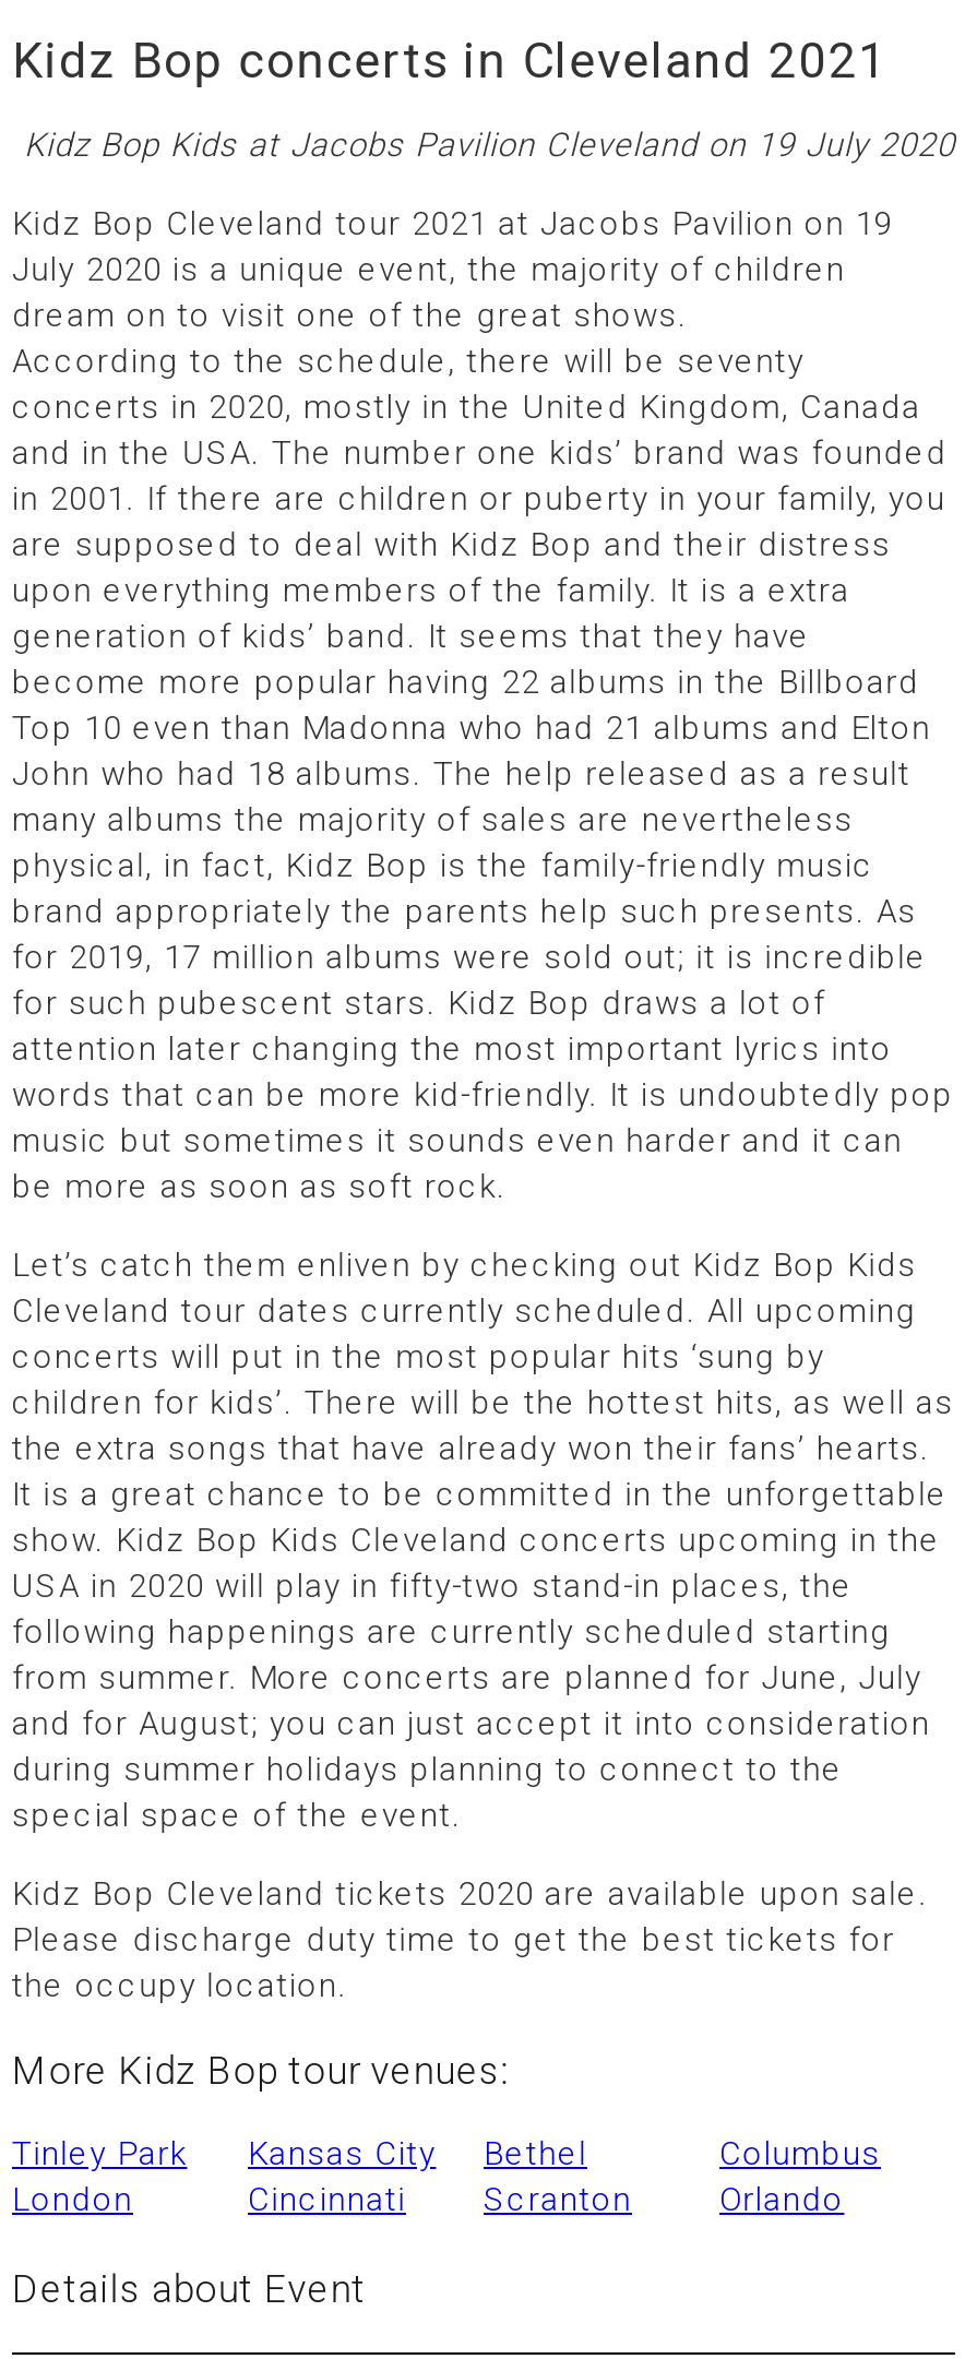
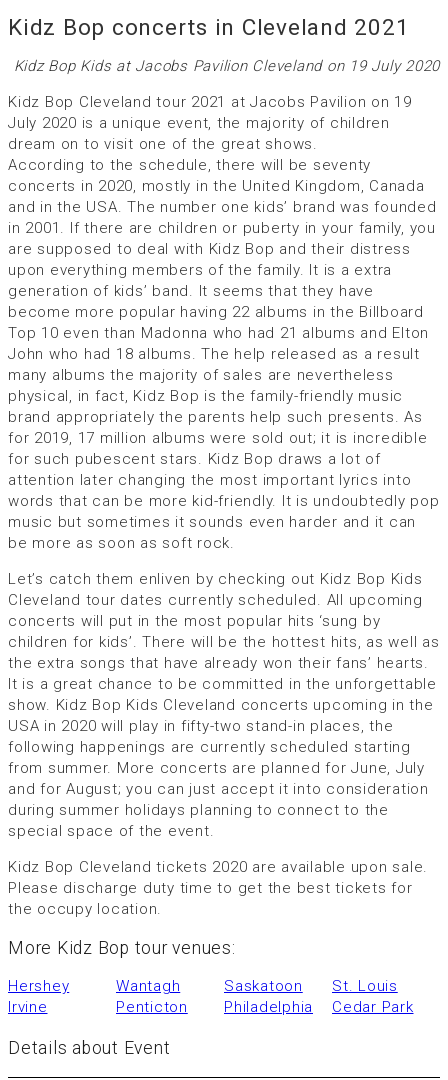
[12,2135,881,2220] Tinley Park | Kansas City | Bethel | Columbus | London | Cincinnati | Scranton | Orlando -> [8,977,413,1016] Hershey | Wantagh | Saskatoon | St. Louis | Irvine | Penticton | Philadelphia | Cedar Park

